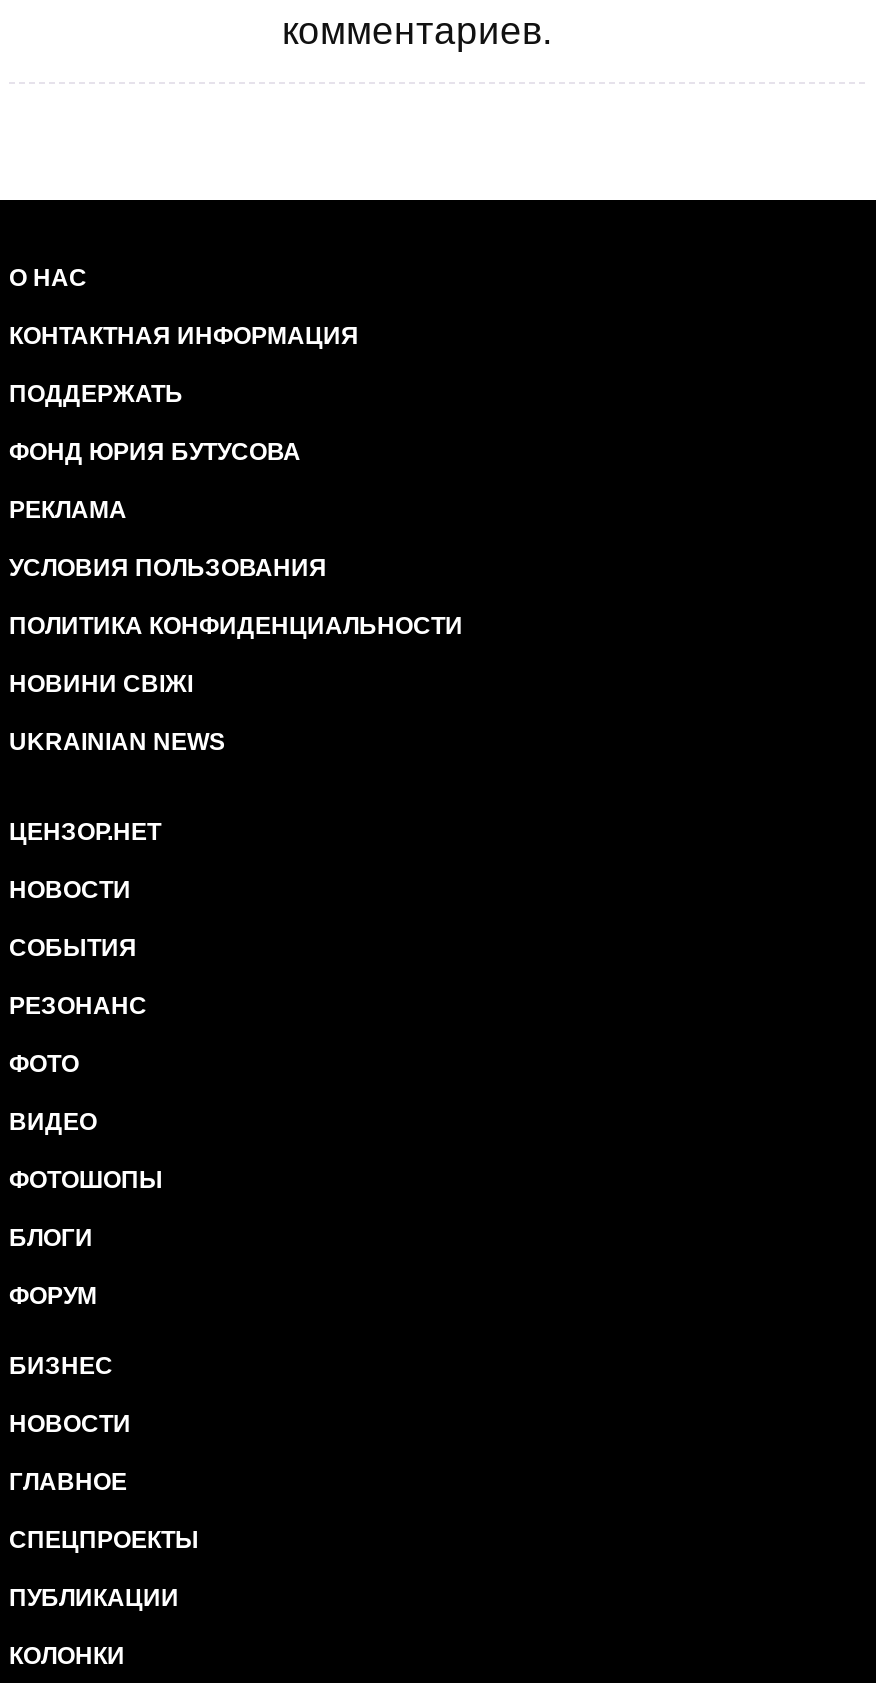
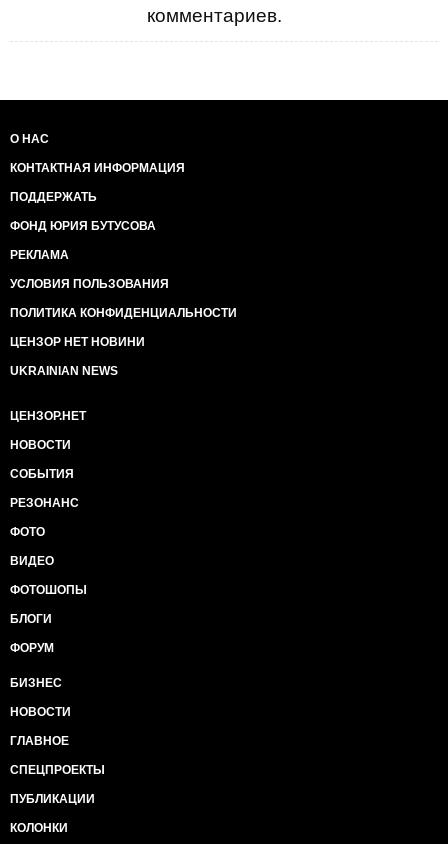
[9,670,193,698] НОВИНИ СВІЖІ -> [10,335,145,349] ЦЕНЗОР НЕТ НОВИНИ

